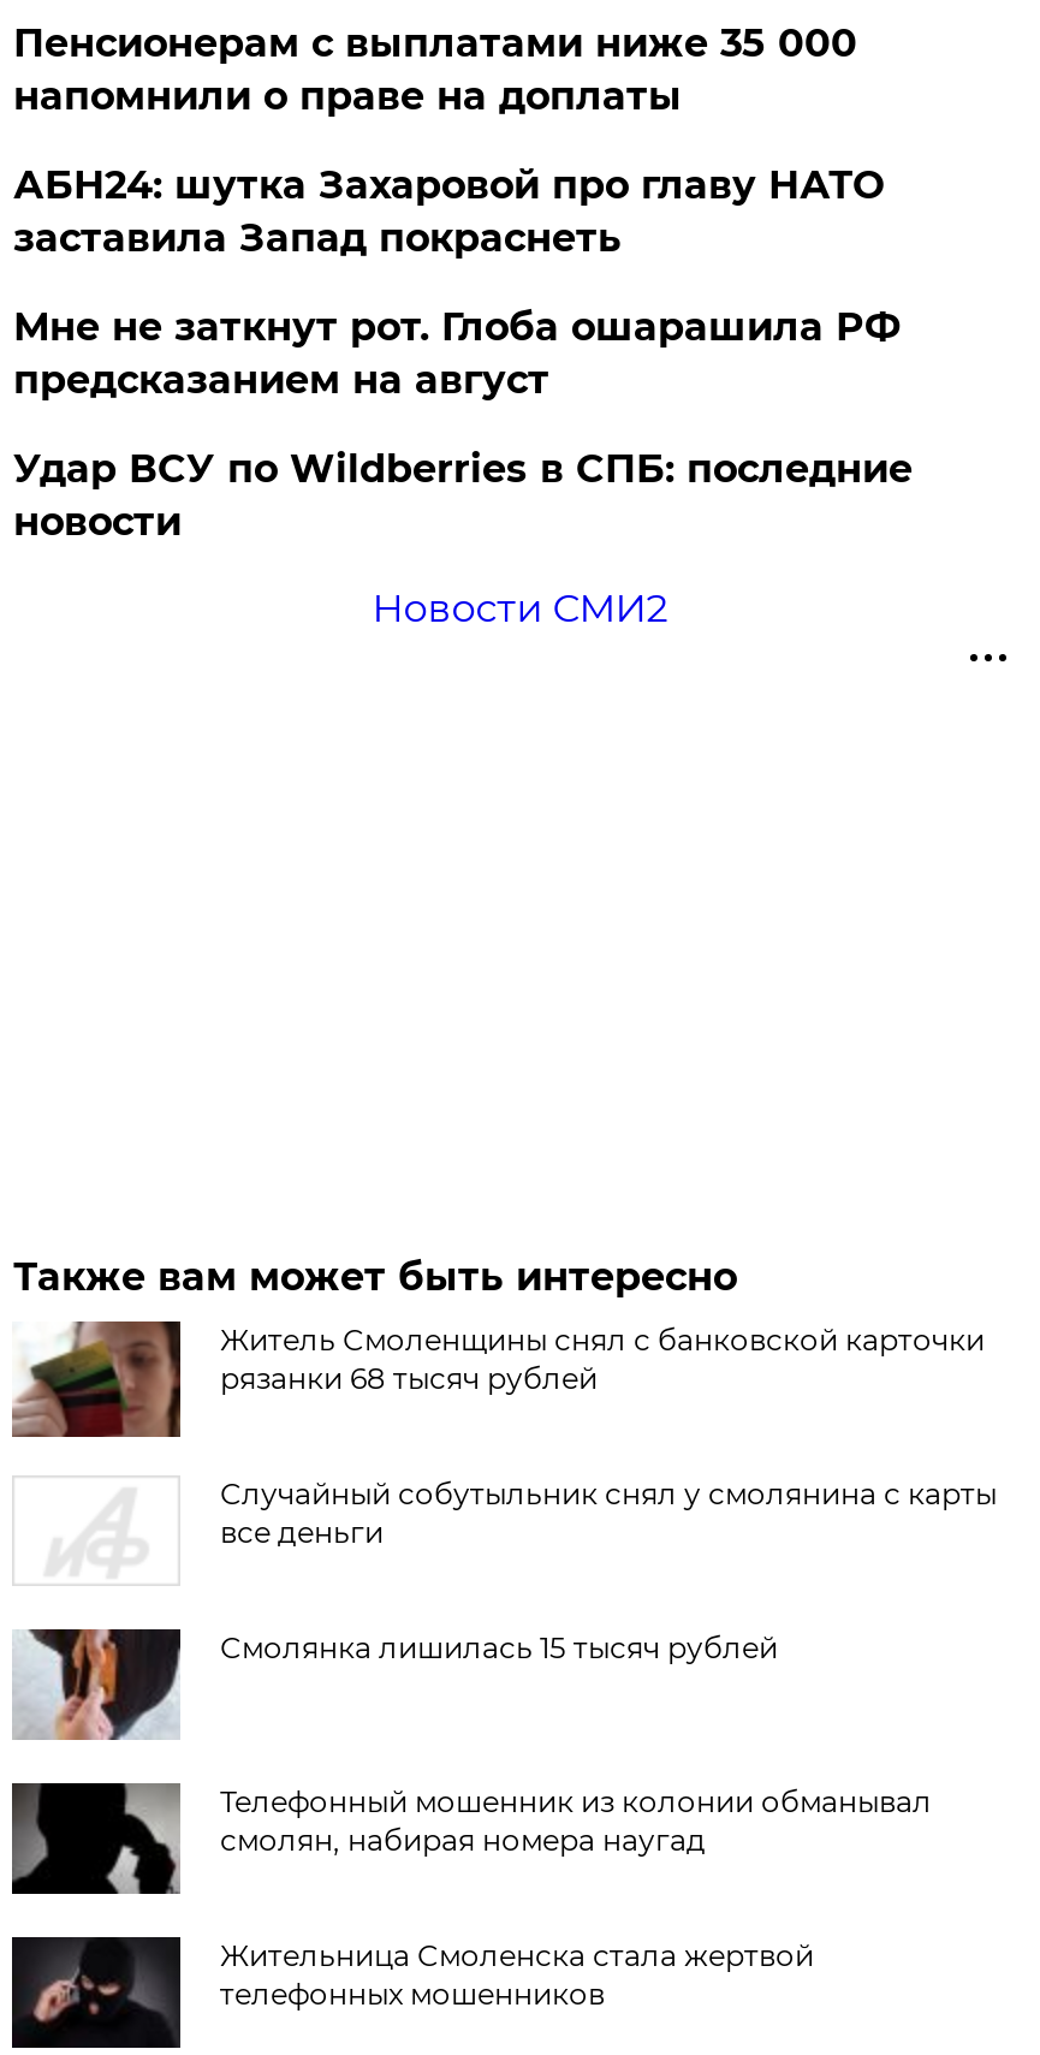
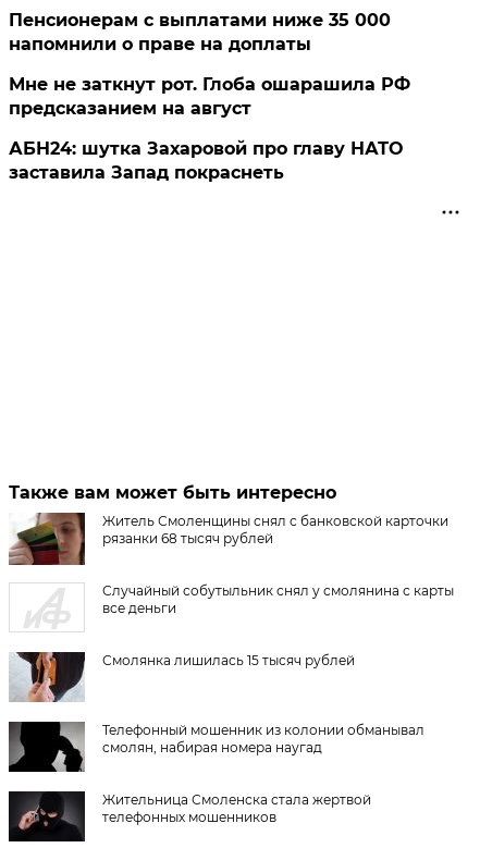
moved [13,162,883,260] -> [9,138,403,183]: АБН24: шутка Захаровой про главу НАТО | заставила Запад покраснеть
[13,446,912,631] Удар ВСУ по Wildberries в СПБ: последние | новости | Новости СМИ2 -> none

